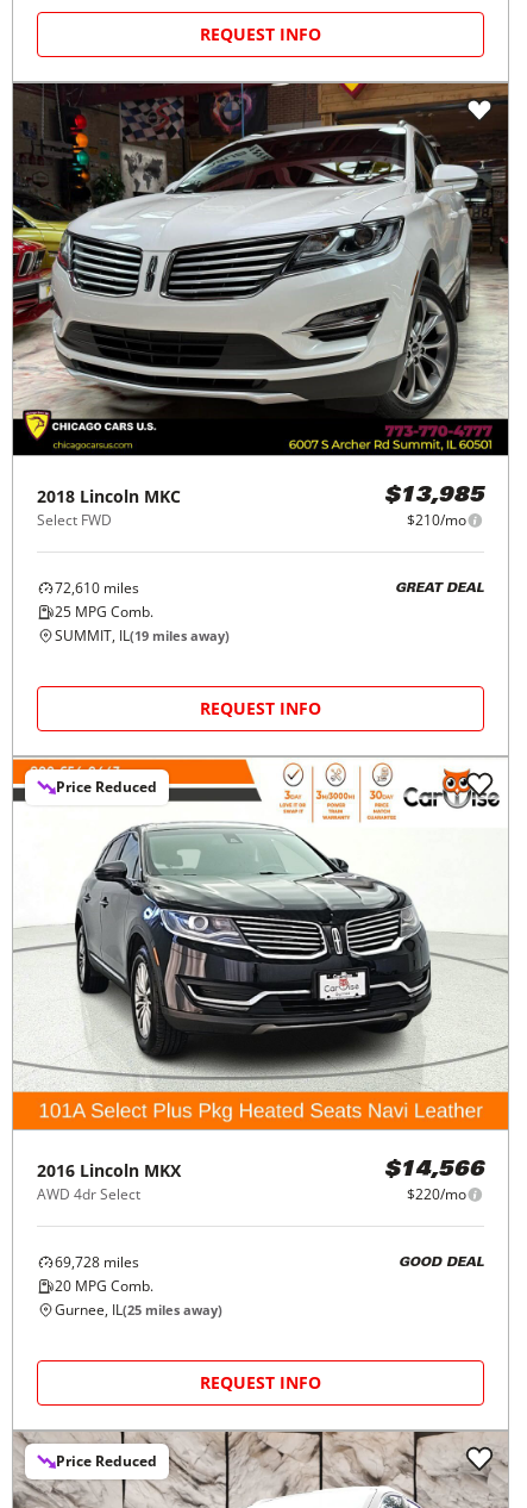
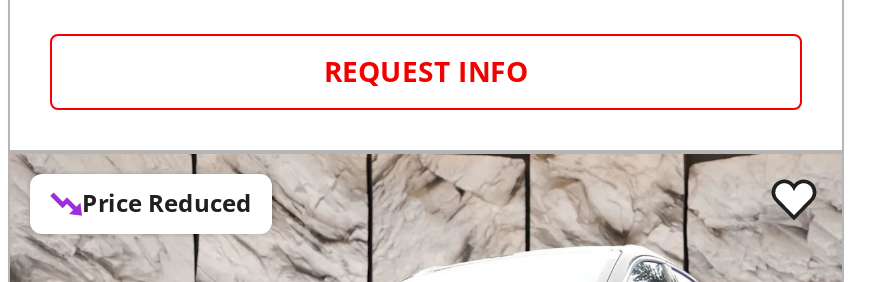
[12,82,509,530] [image] | 2018 Lincoln MKC | Select FWD -> none
[55,486,484,622] $13,985 | $210/mo | 72,610 miles | 25 MPG Comb. -> none
[55,582,484,719] GREAT DEAL | SUMMIT, IL(19 miles away) | REQUEST INFO -> none
[12,755,509,1132] [image] | Price Reduced -> none
[37,1159,181,1204] 2016 Lincoln MKX | AWD 4dr Select -> none
[55,1160,484,1296] $14,566 | $220/mo | 69,728 miles | 20 MPG Comb. -> none
[55,1256,484,1394] GOOD DEAL | Gurnee, IL(25 miles away) | REQUEST INFO -> none

